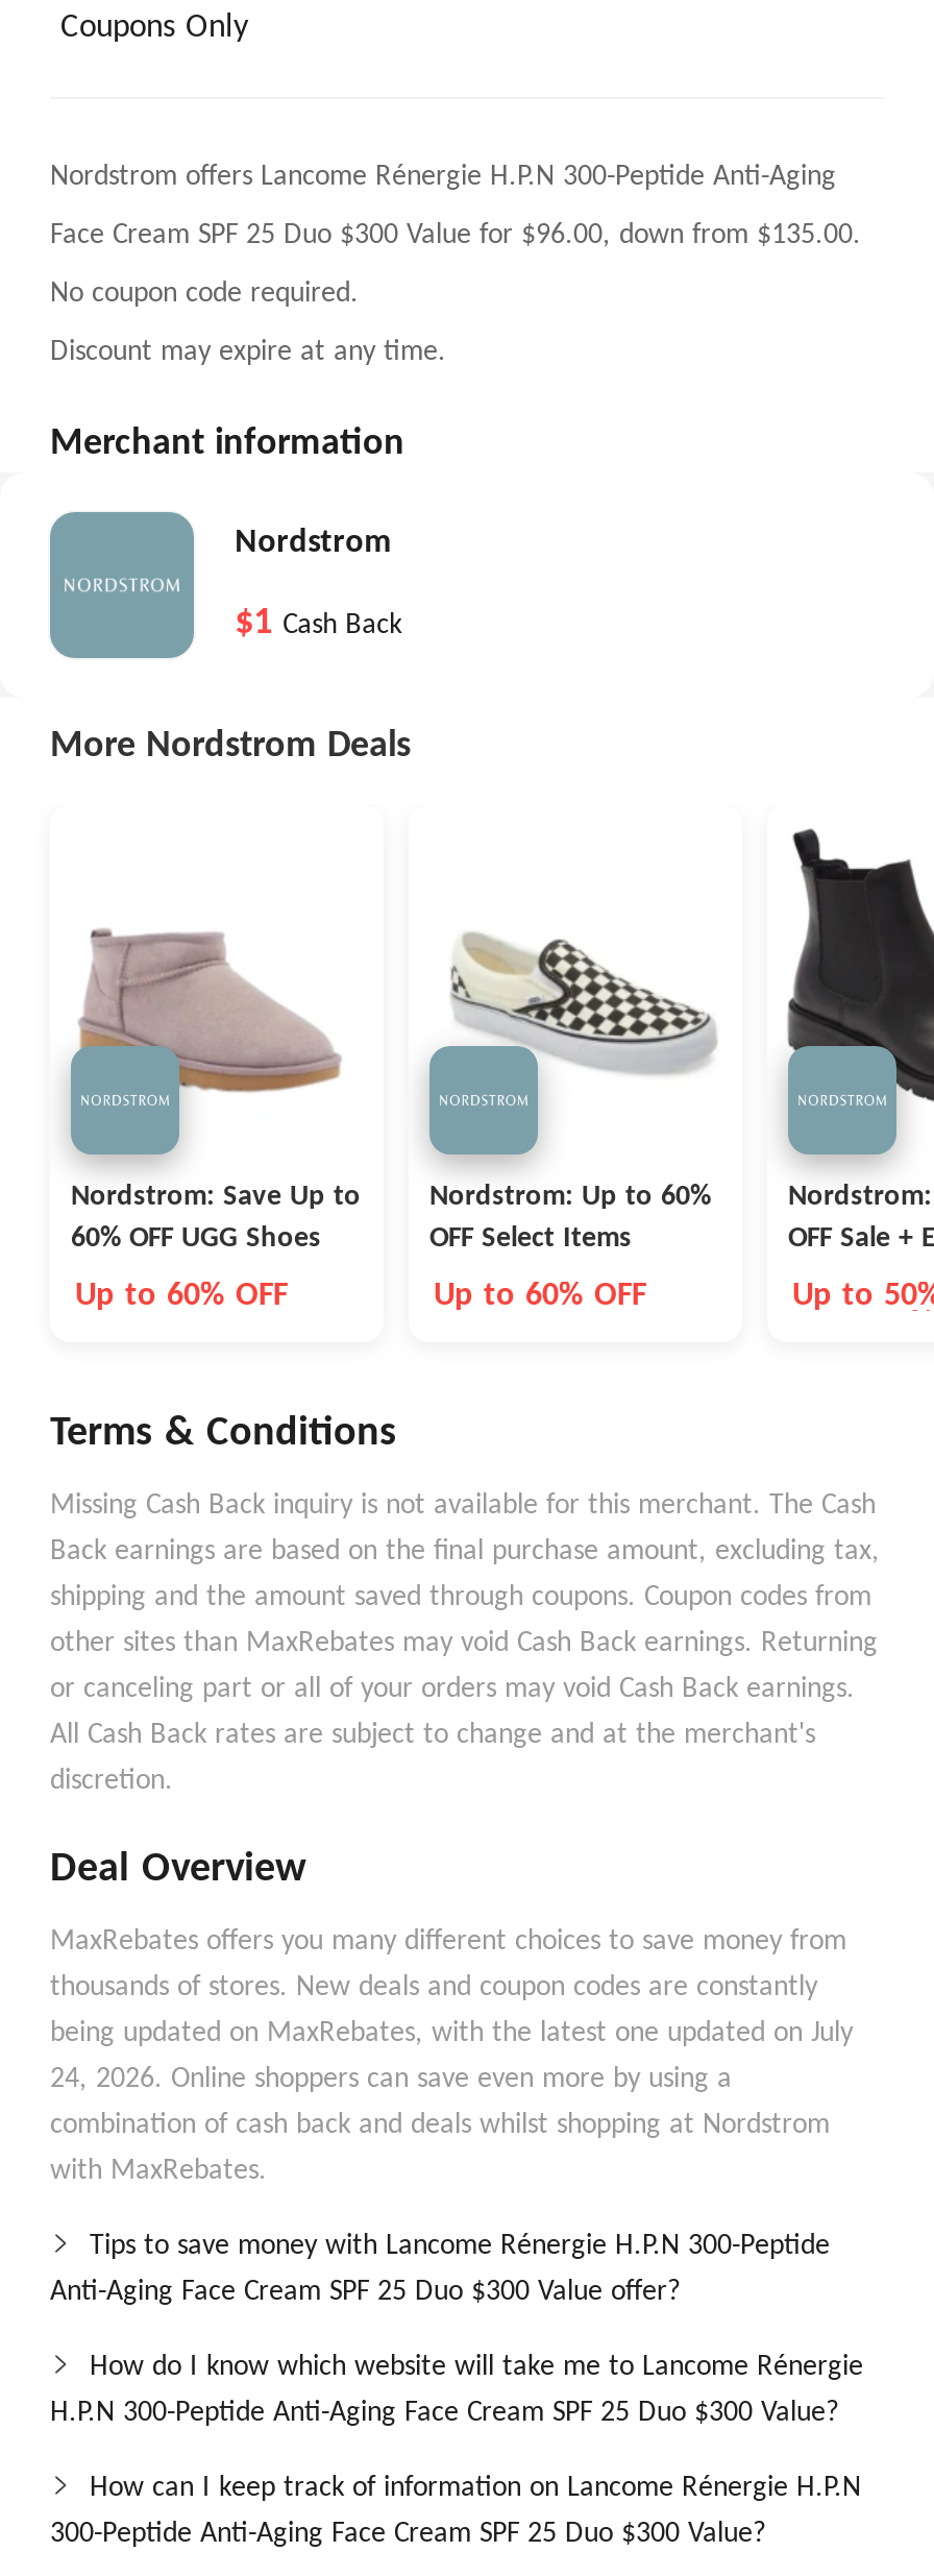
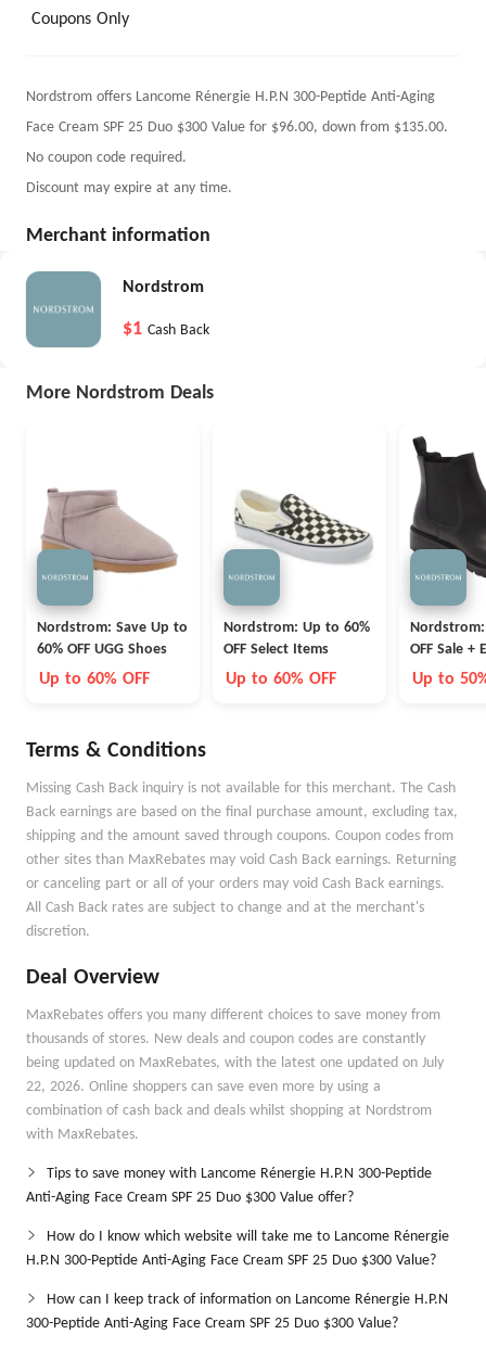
[50,2064,732,2095] 24, 2026. Online shoppers can save even more by using a -> [26,1079,381,1095] 22, 2026. Online shoppers can save even more by using a

